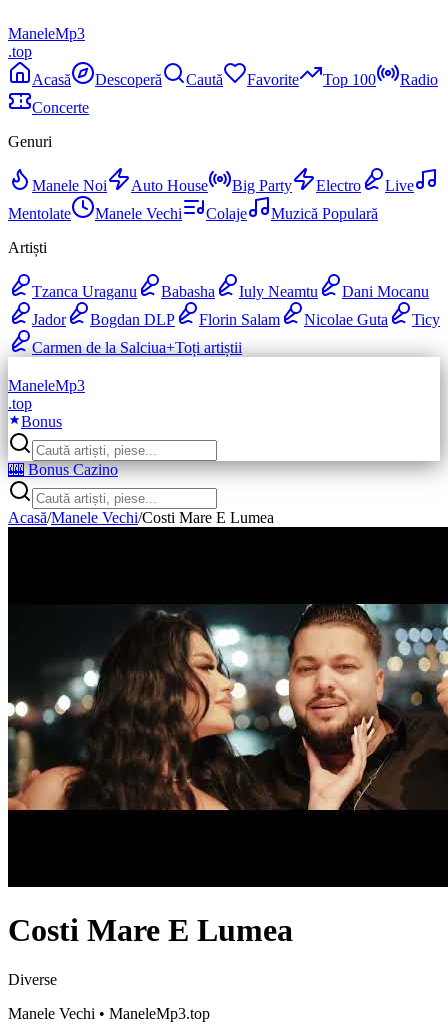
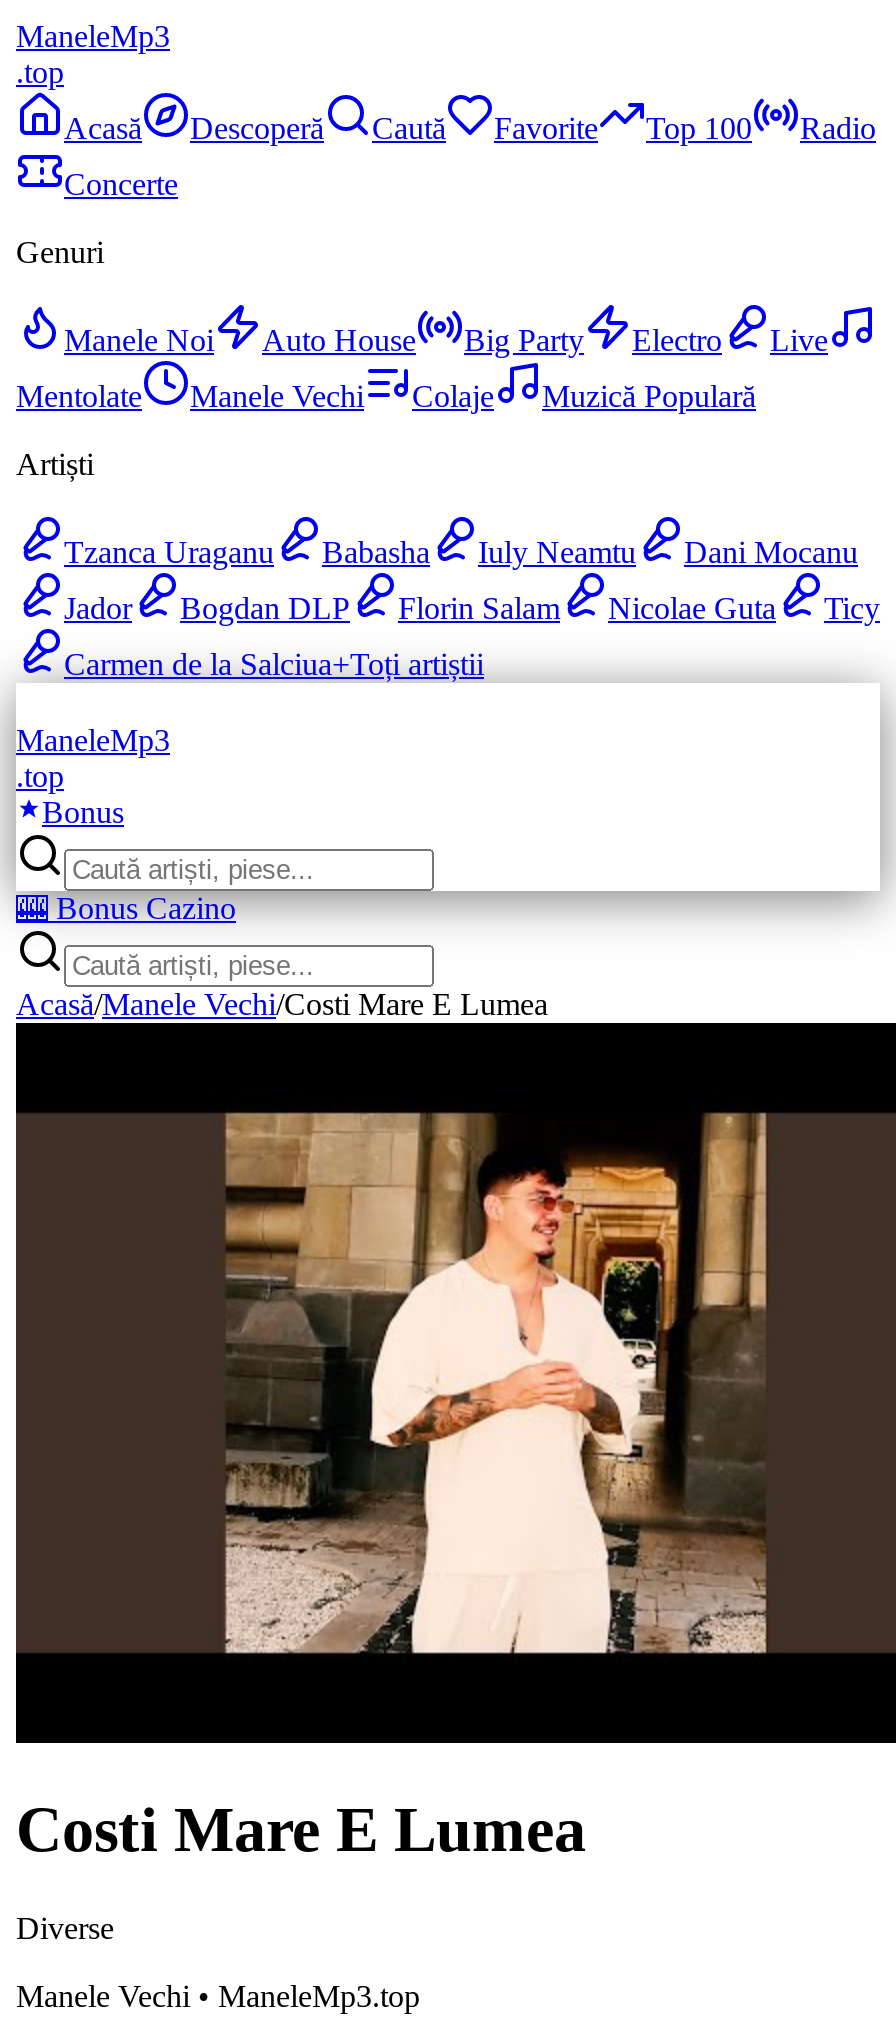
[7,572,445,842] [image] -> [14,1111,890,1655] [image]

